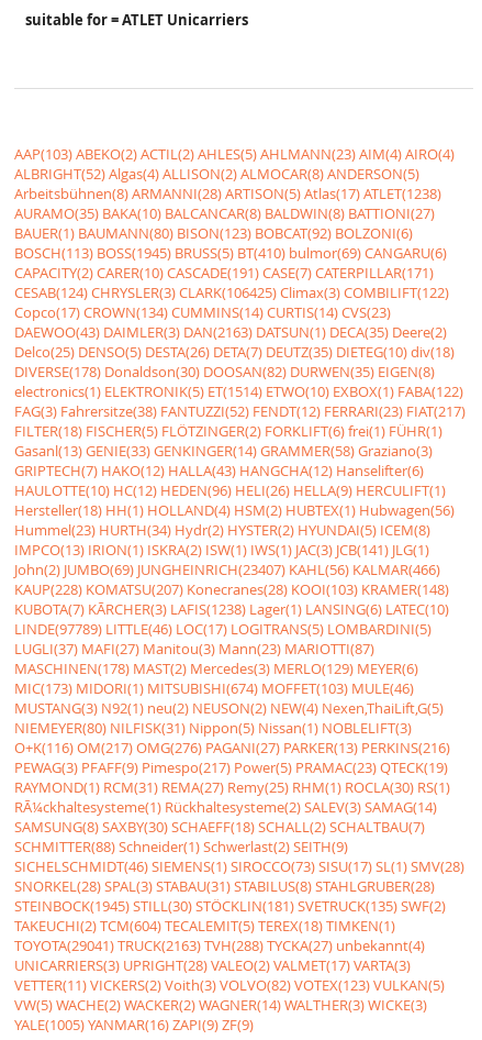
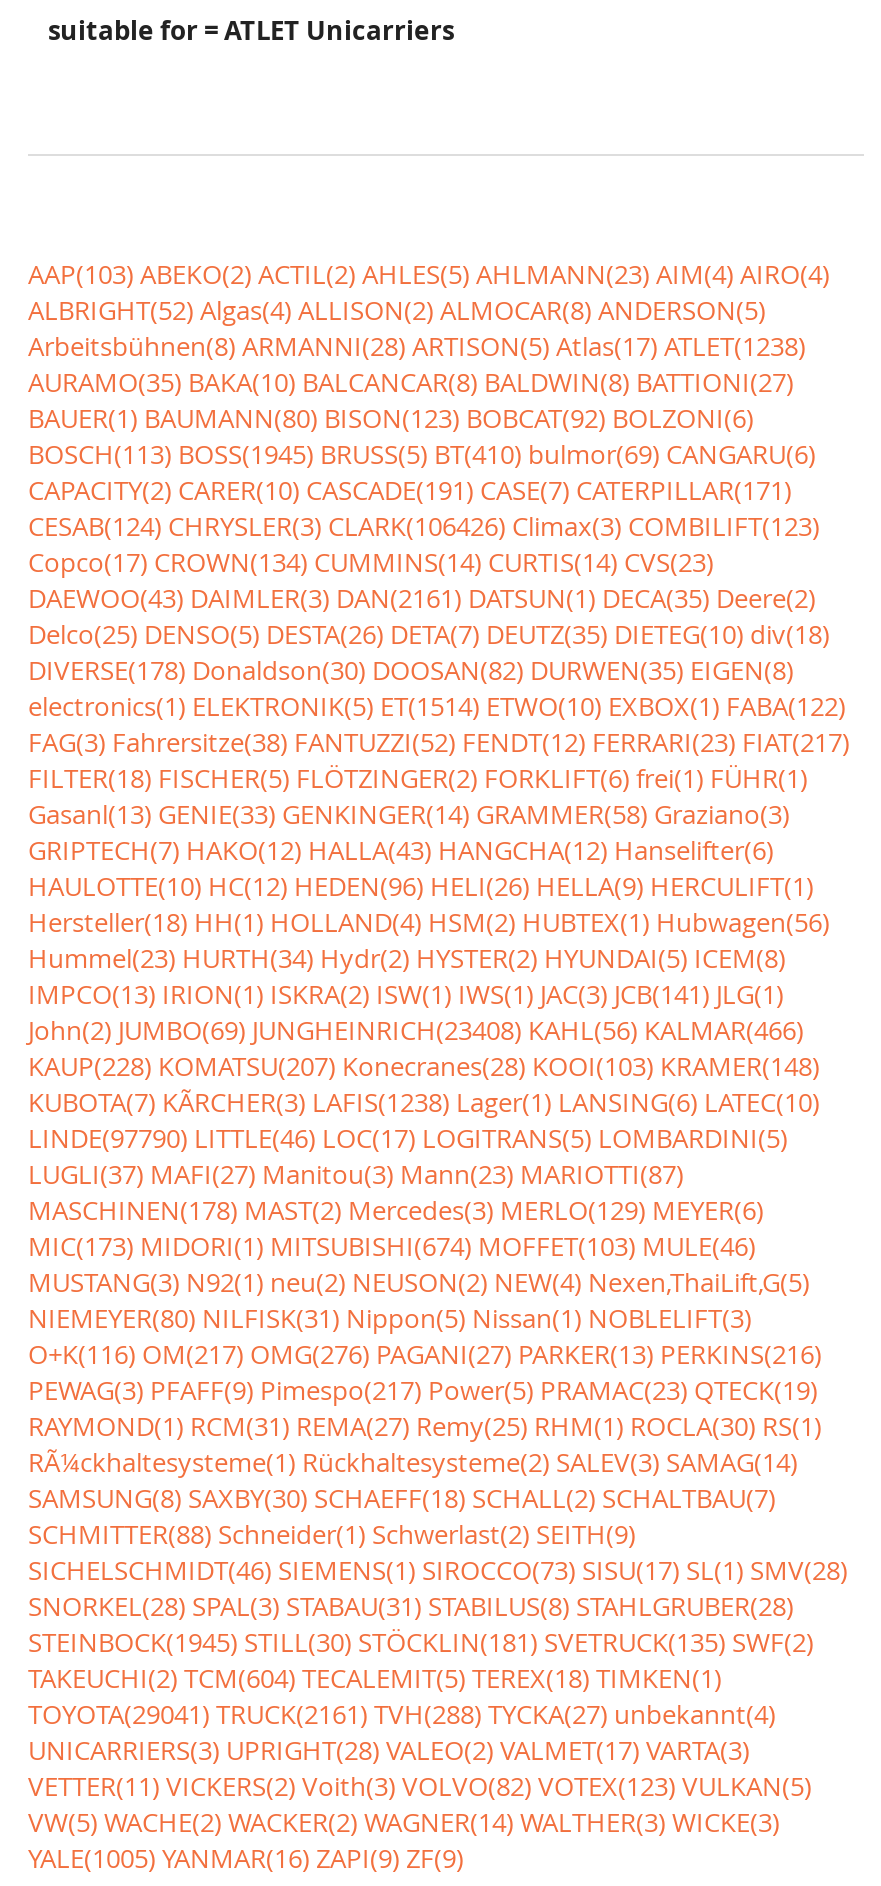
[14,283,449,302] CESAB(124) CHRYSLER(3) CLARK(106425) Climax(3) COMBILIFT(122) -> [28,508,820,544] CESAB(124) CHRYSLER(3) CLARK(106426) Climax(3) COMBILIFT(123)
[14,322,447,342] DAEWOO(43) DAIMLER(3) DAN(2163) DATSUN(1) DECA(35) Deere(2) -> [28,580,816,616] DAEWOO(43) DAIMLER(3) DAN(2161) DATSUN(1) DECA(35) Deere(2)
[14,560,440,579] John(2) JUMBO(69) JUNGHEINRICH(23407) KAHL(56) KALMAR(466) -> [28,1012,804,1048] John(2) JUMBO(69) JUNGHEINRICH(23408) KAHL(56) KALMAR(466)
[14,619,431,639] LINDE(97789) LITTLE(46) LOC(17) LOGITRANS(5) LOMBARDINI(5) -> [28,1120,788,1156] LINDE(97790) LITTLE(46) LOC(17) LOGITRANS(5) LOMBARDINI(5)
[14,936,425,955] TOYOTA(29041) TRUCK(2163) TVH(288) TYCKA(27) unbekannt(4) -> [28,1696,776,1732] TOYOTA(29041) TRUCK(2161) TVH(288) TYCKA(27) unbekannt(4)

